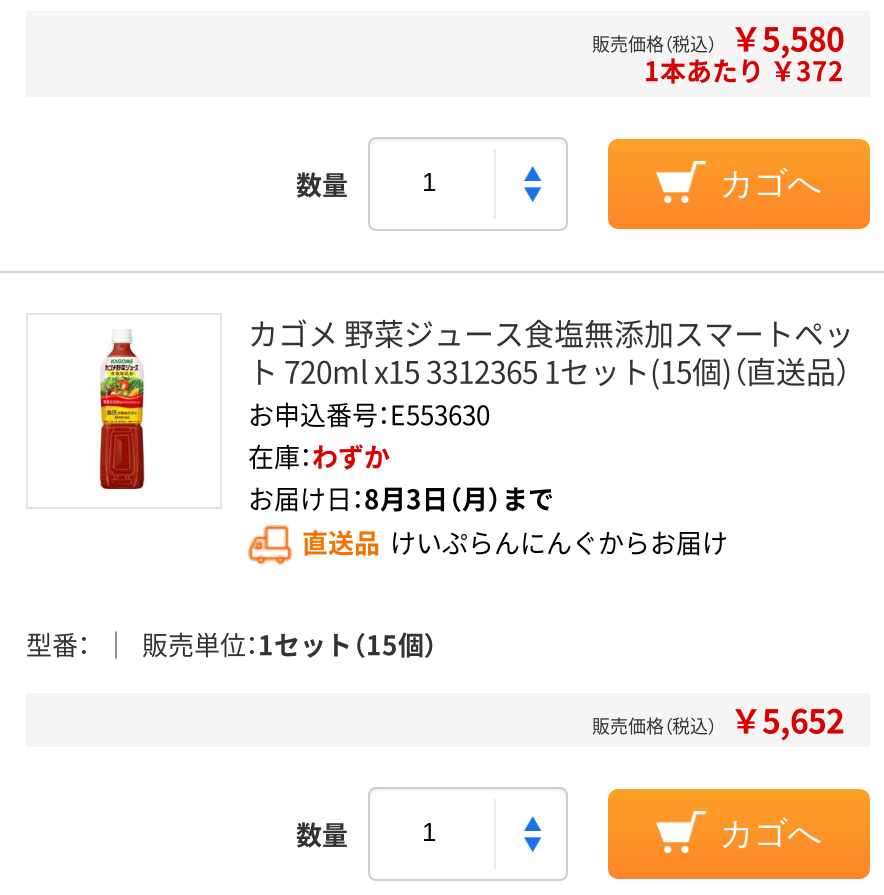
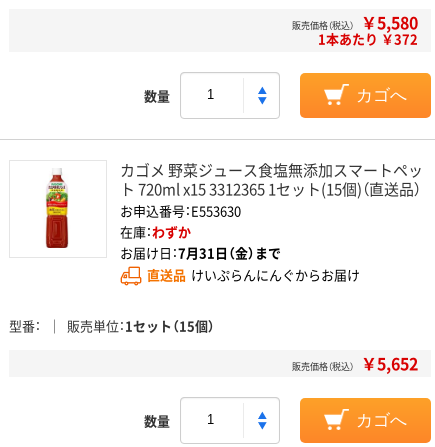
[248,479,554,517] お届け日：8月3日（月）まで -> [120,243,281,262] お届け日：7月31日（金）まで

